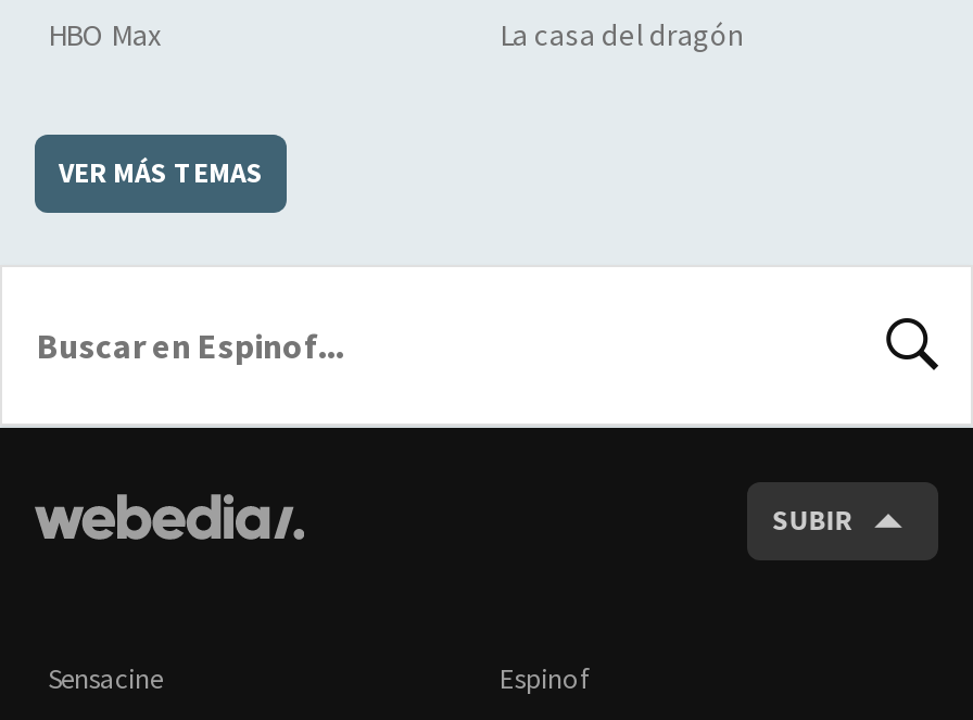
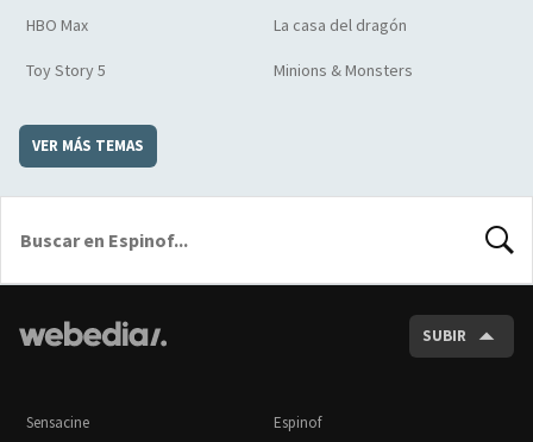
none -> [26,59,413,80] Toy Story 5 | Minions & Monsters

